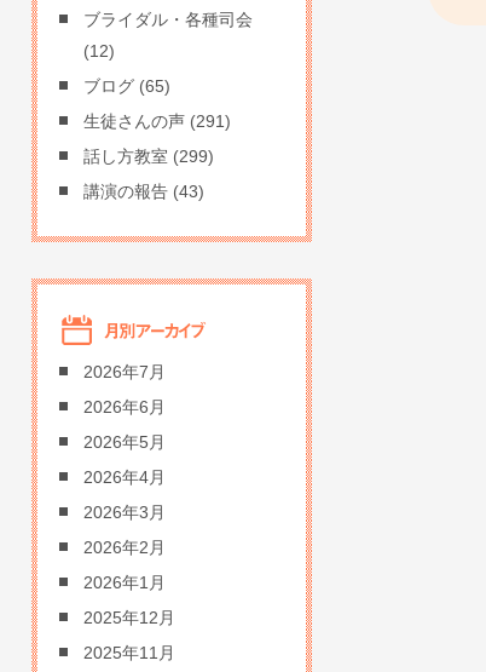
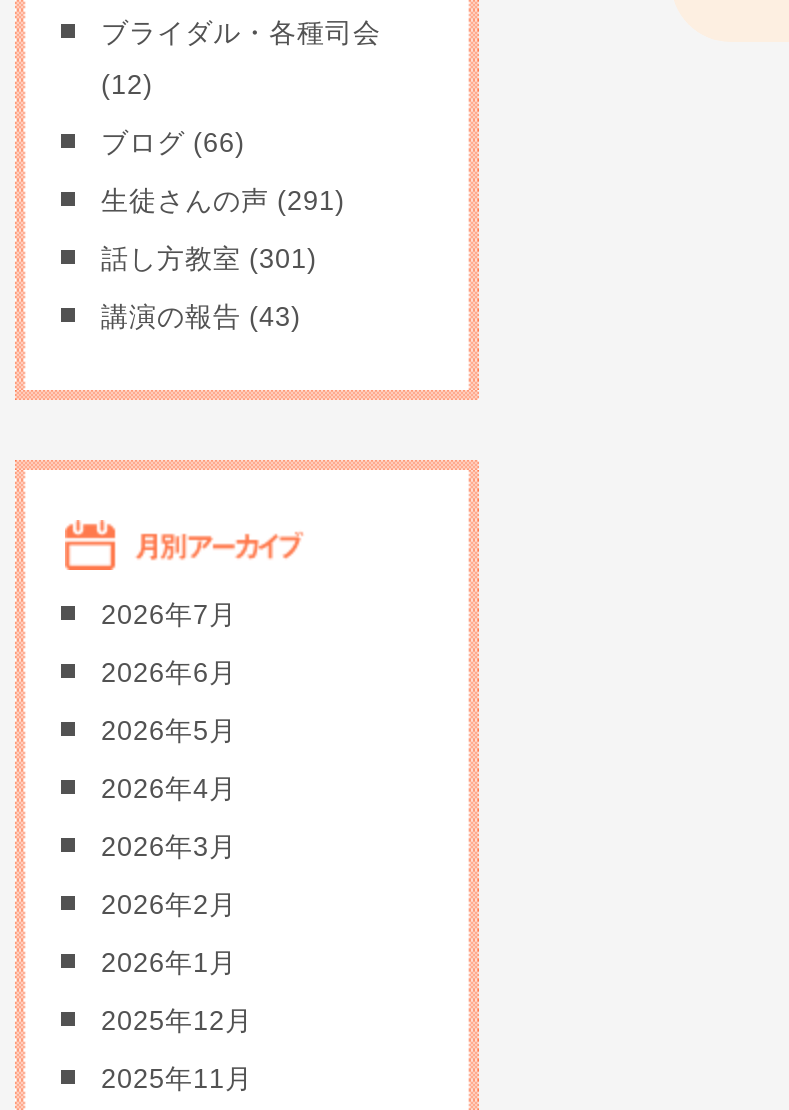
[83,77,170,96] ブログ(65) -> [101,128,245,158] ブログ(66)
[83,148,214,166] 話し方教室(299) -> [101,244,317,274] 話し方教室(301)

